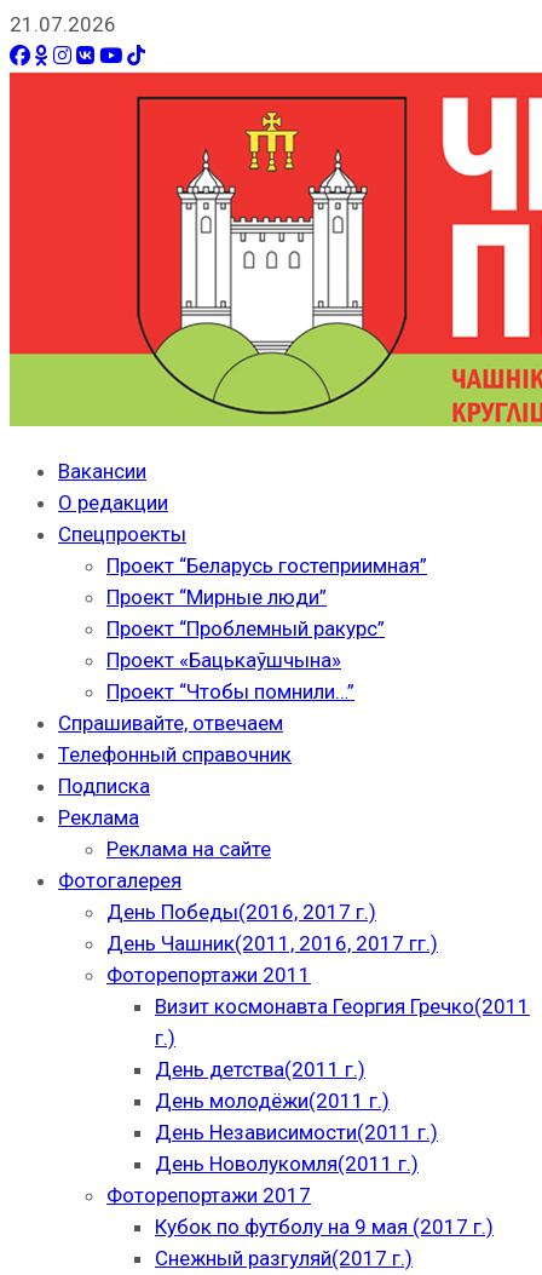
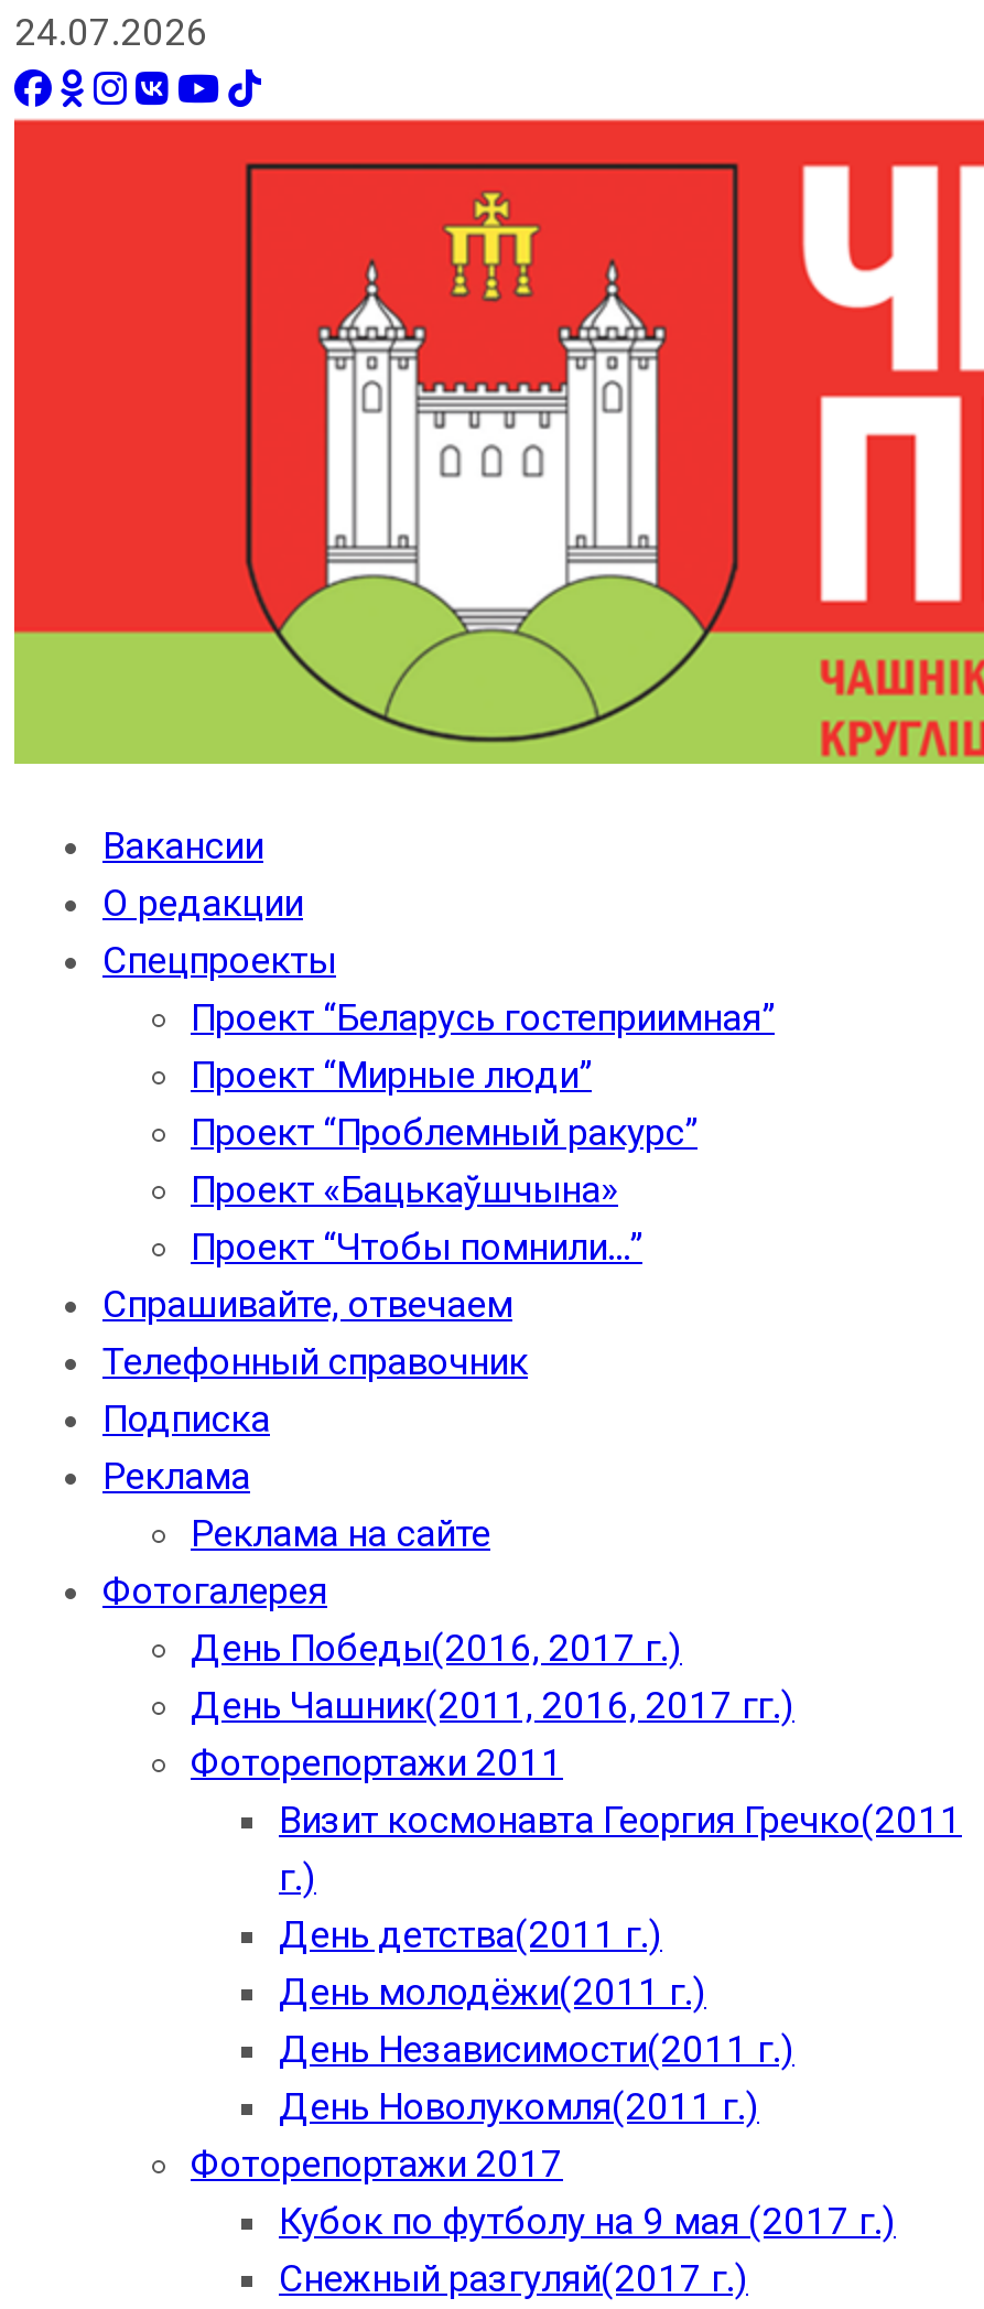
[10,12,116,36] 21.07.2026 -> [14,10,208,54] 24.07.2026

